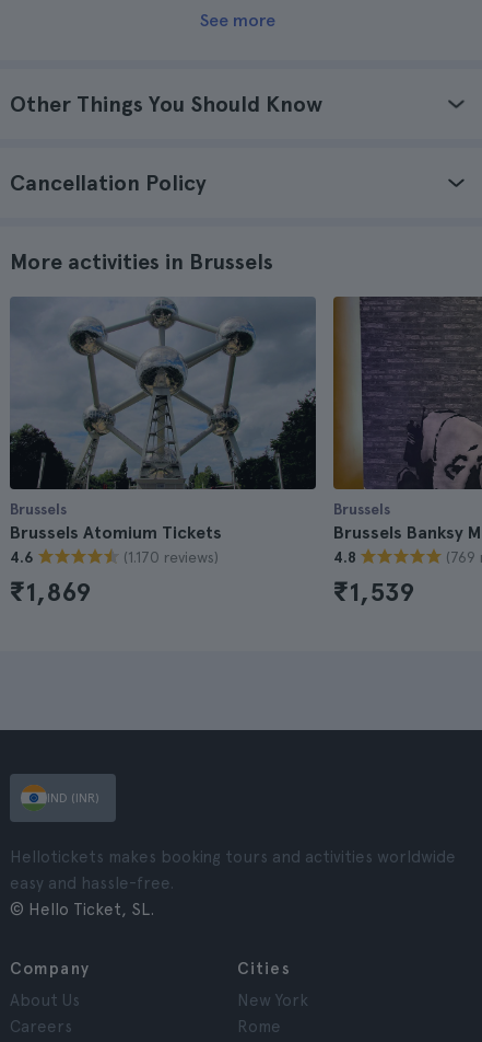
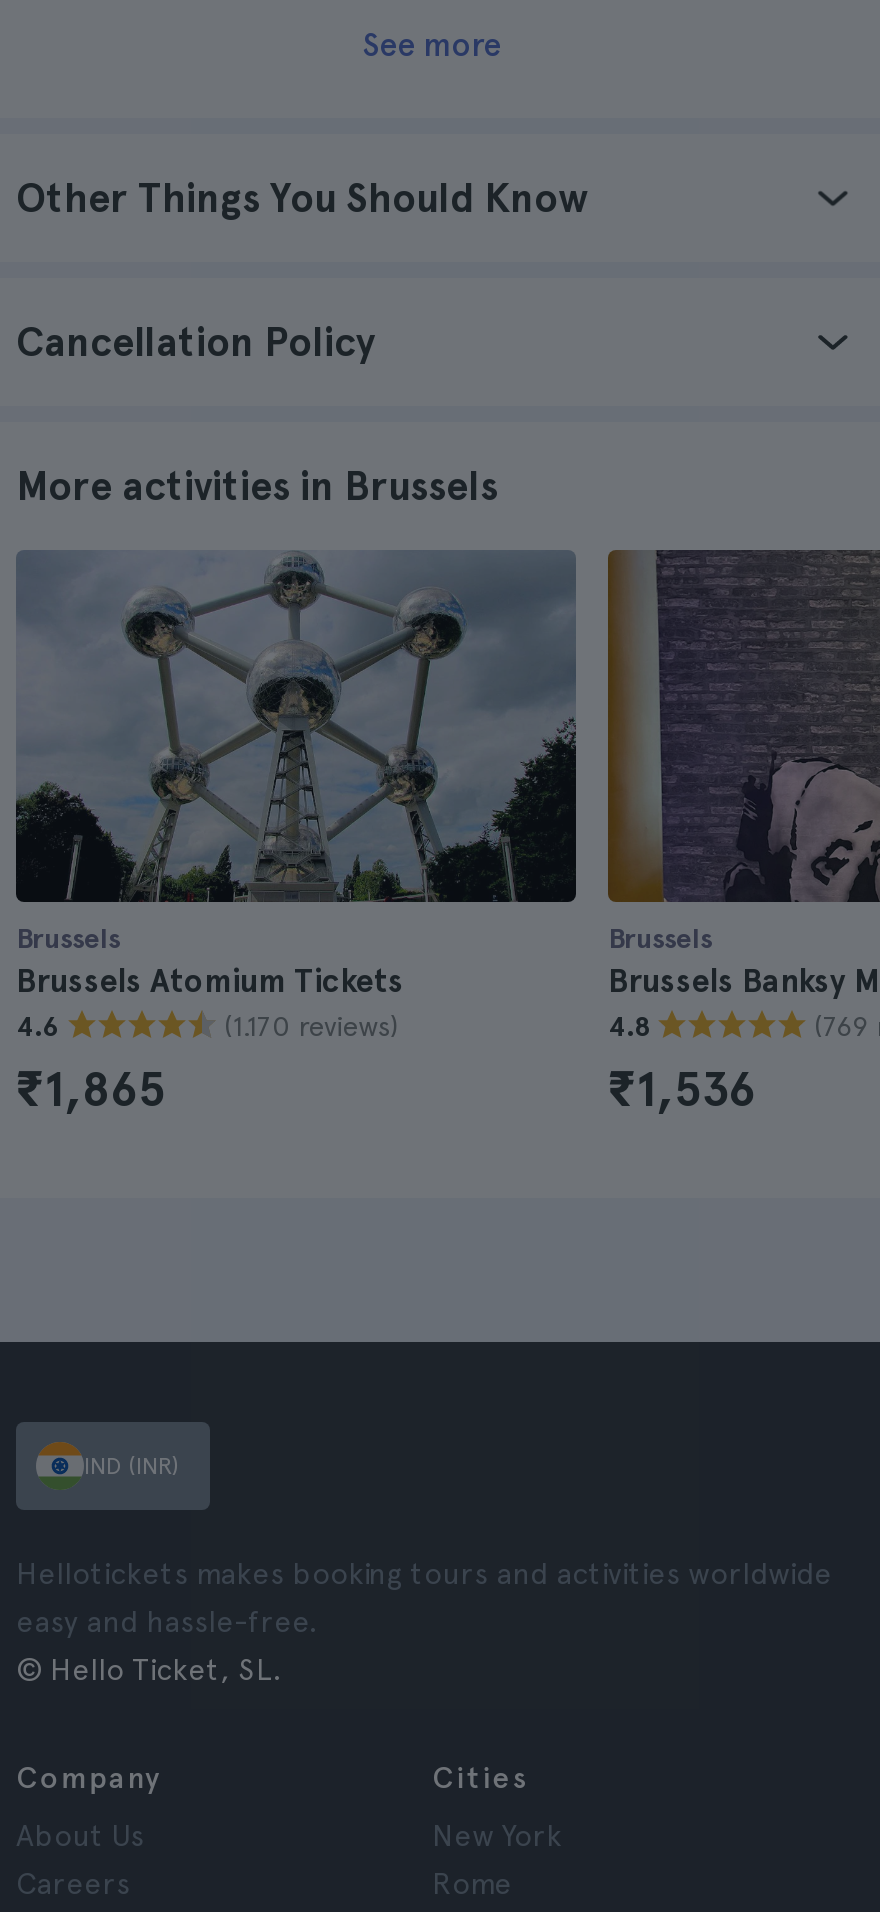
[10,576,91,607] ₹1,869 -> [16,1060,166,1118] ₹1,865
[333,576,414,607] ₹1,539 -> [608,1060,756,1118] ₹1,536

